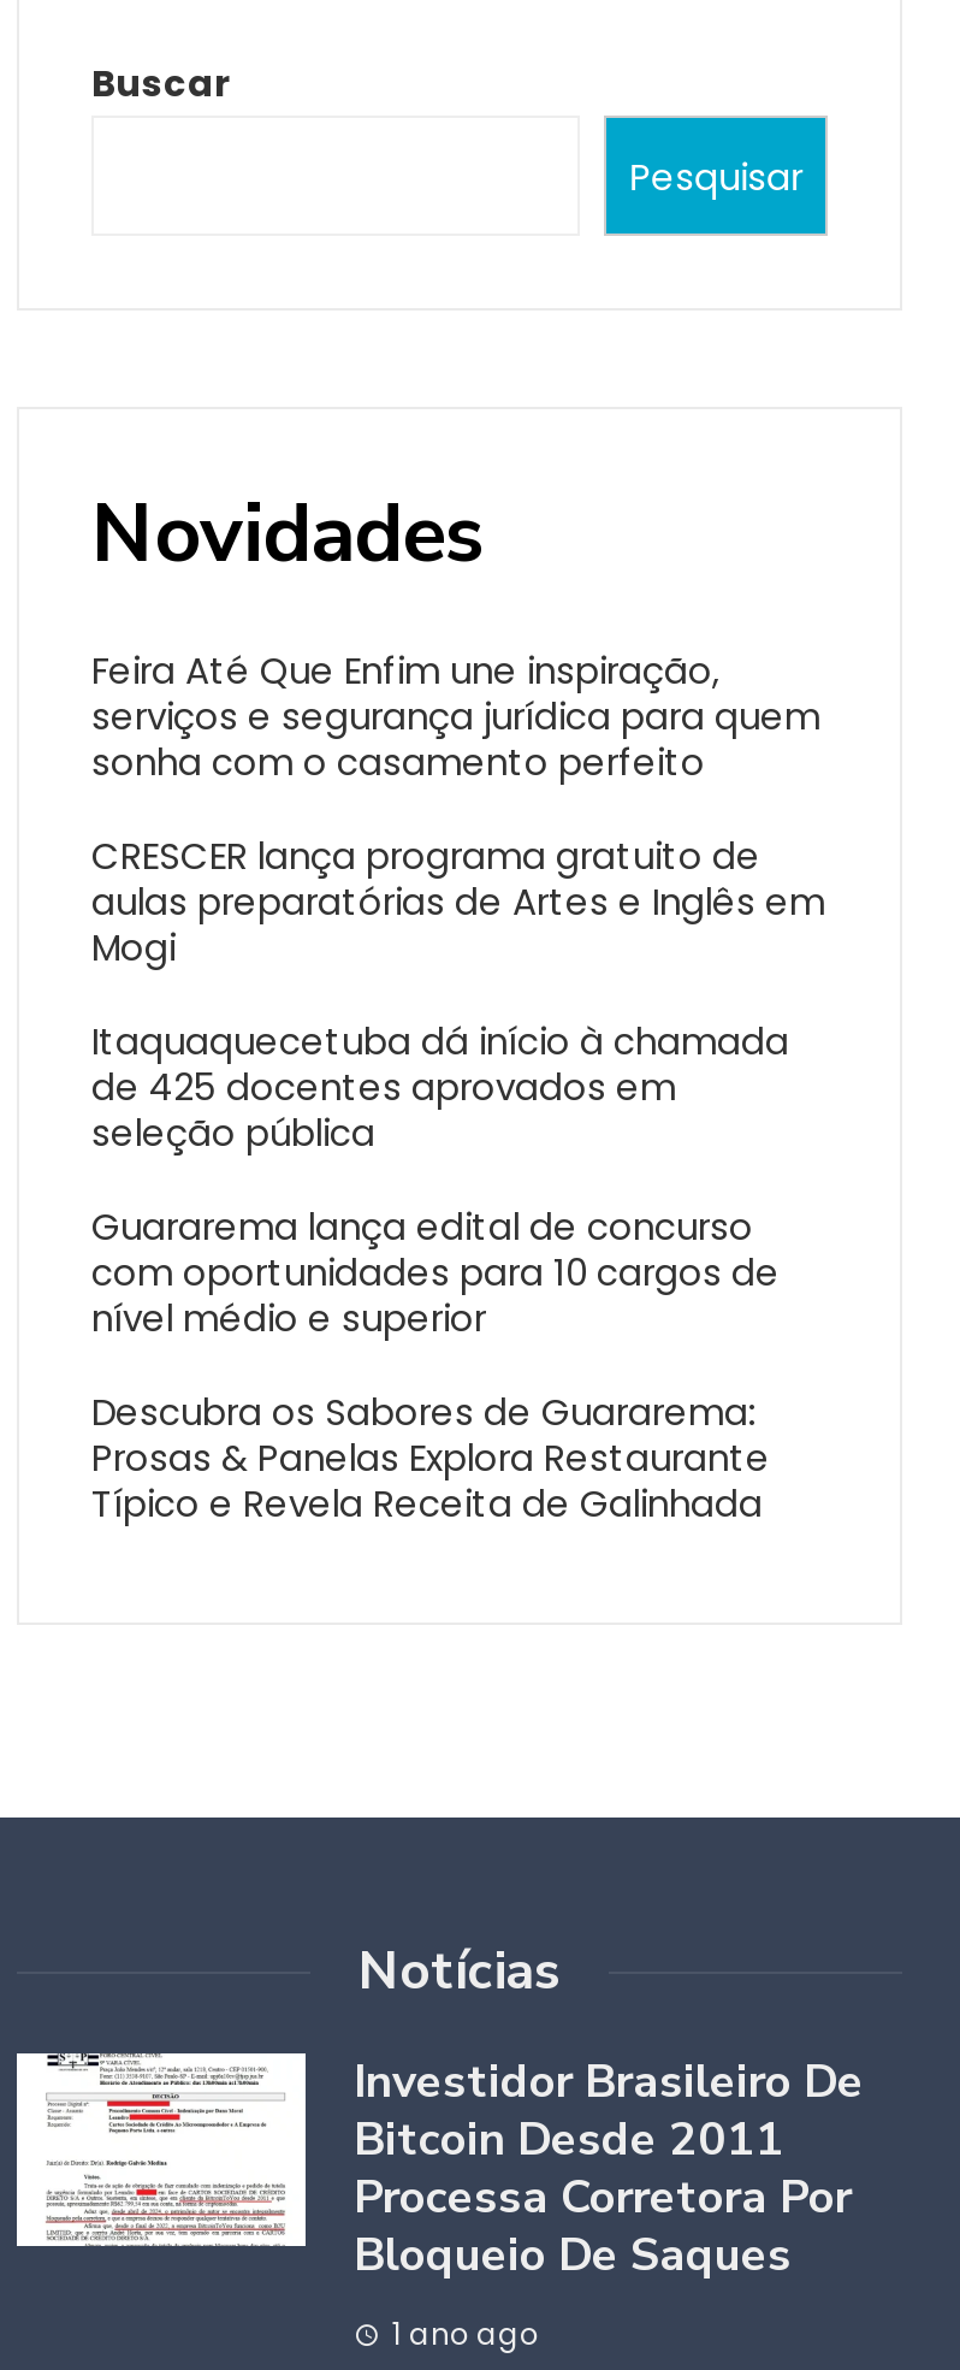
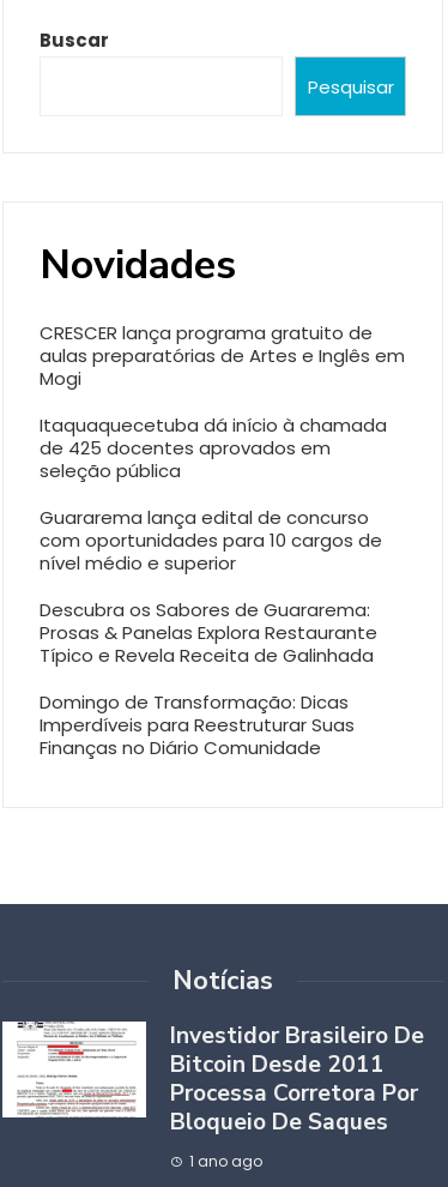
[91,645,820,787] Feira Até Que Enfim une inspiração, | serviços e segurança jurídica para quem | sonha com o casamento perfeito -> none
moved [91,831,825,1529] -> [40,320,405,668]: CRESCER lança programa gratuito de | aulas preparatórias de Artes e Inglês em | Mogi | ... | Prosas & Panelas Explora Restaurante | Típico e Revela Receita de Galinhada
none -> [40,689,355,760] Domingo de Transformação: Dicas | Imperdíveis para Reestruturar Suas | Finanças no Diário Comunidade

